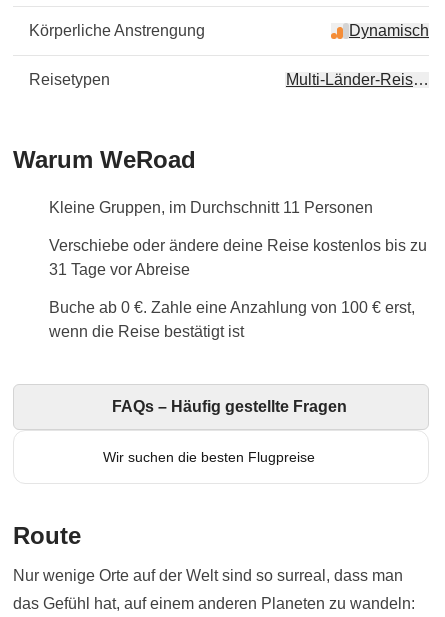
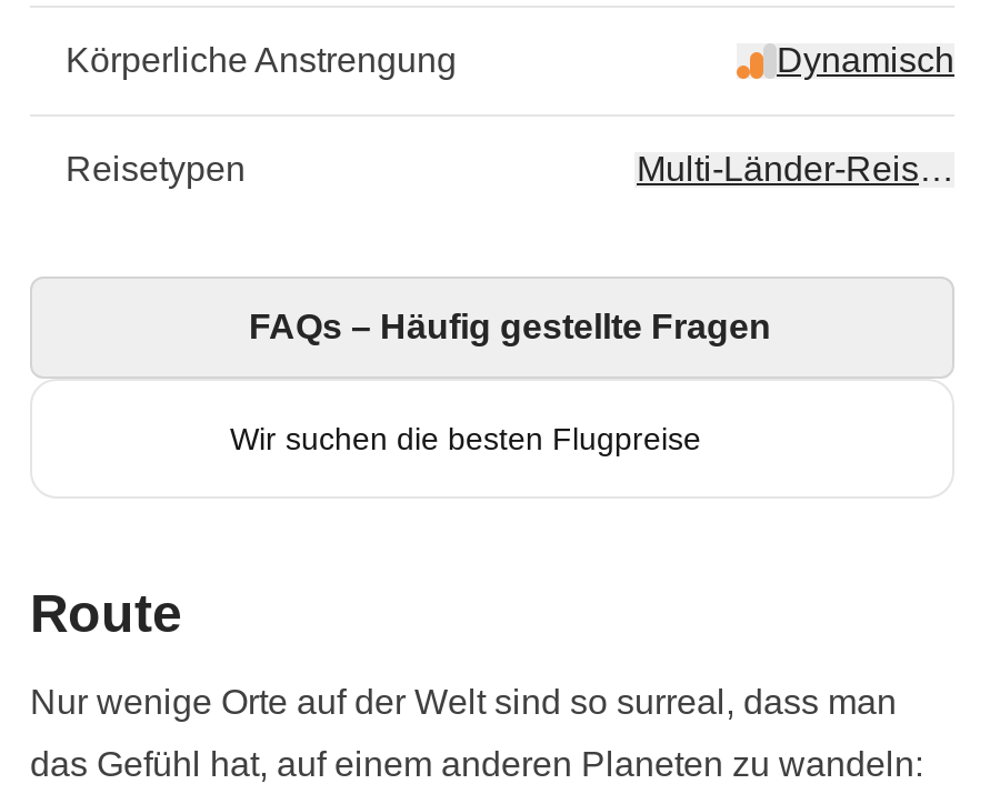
[13,146,427,340] Warum WeRoad | Kleine Gruppen, im Durchschnitt 11 Personen | Verschiebe oder ändere deine Reise kostenlos bis zu | 31 Tage vor Abreise | Buche ab 0 €. Zahle eine Anzahlung von 100 € erst, | wenn die Reise bestätigt ist -> none

